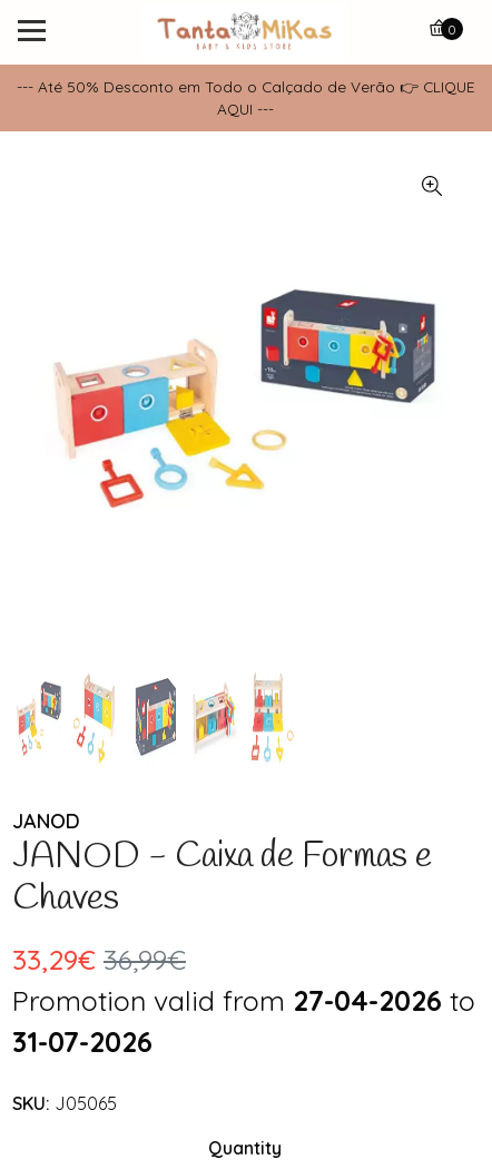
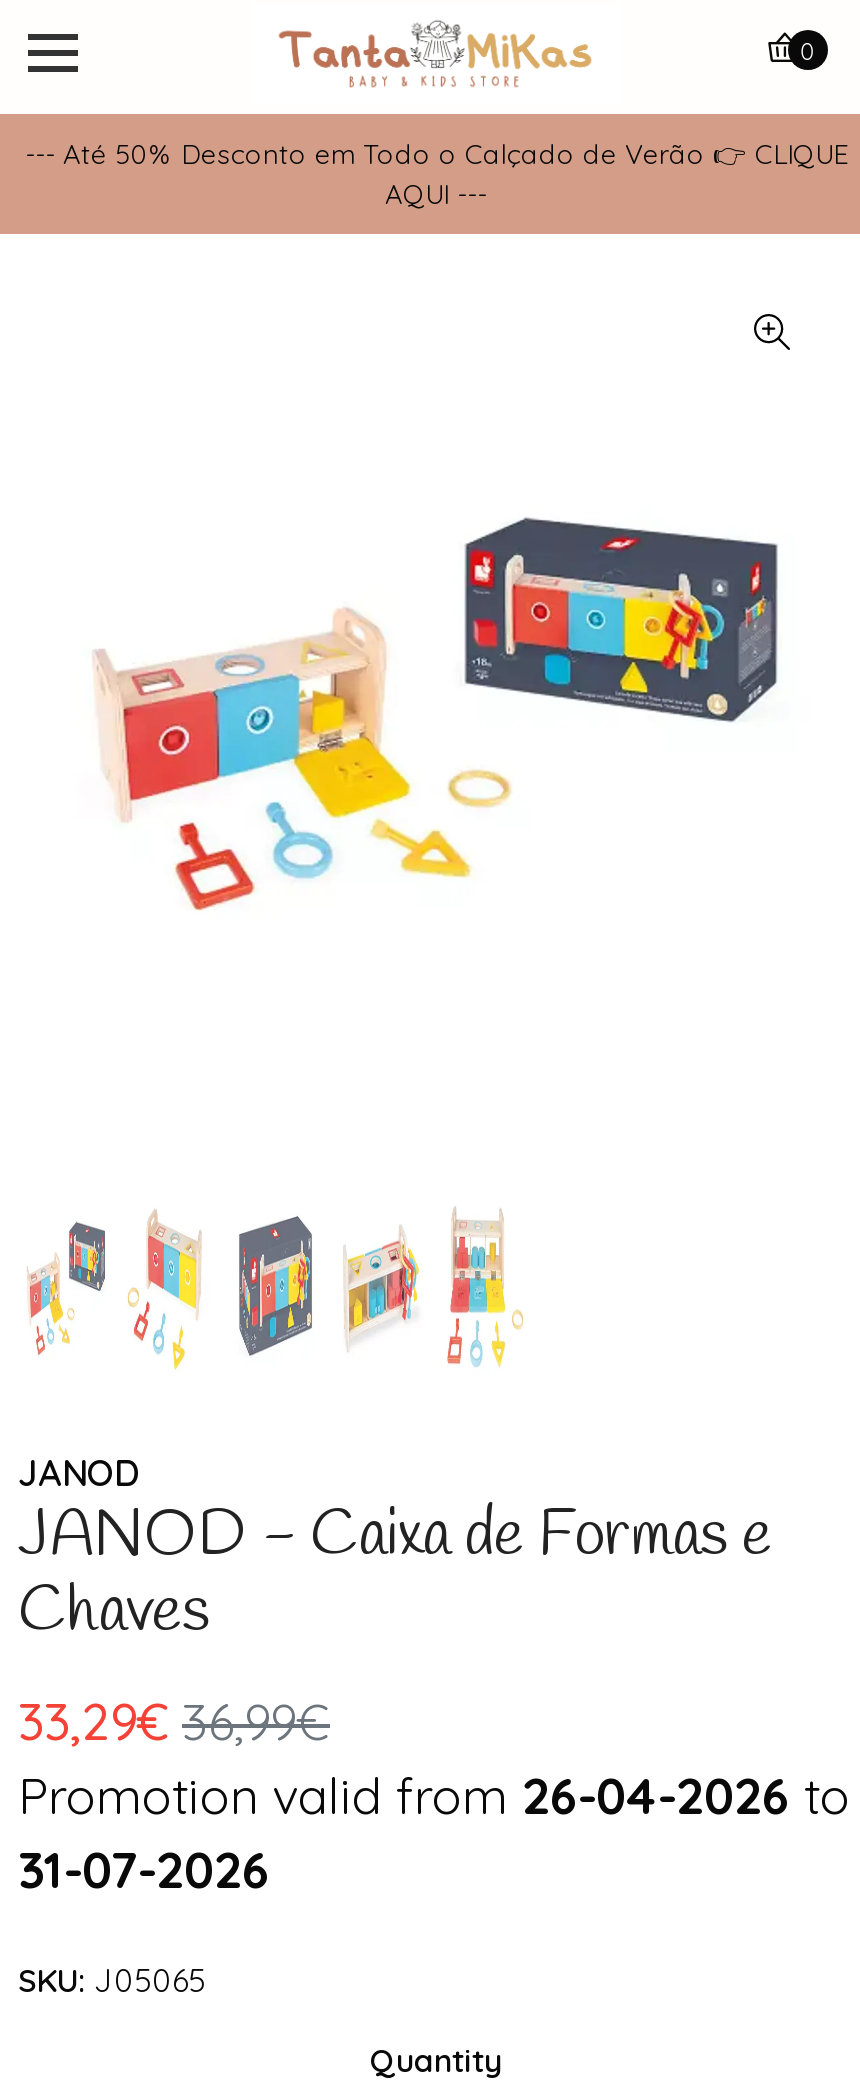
[12,983,475,1018] Promotion valid from 27-04-2026 to -> [18,1764,850,1826] Promotion valid from 26-04-2026 to

